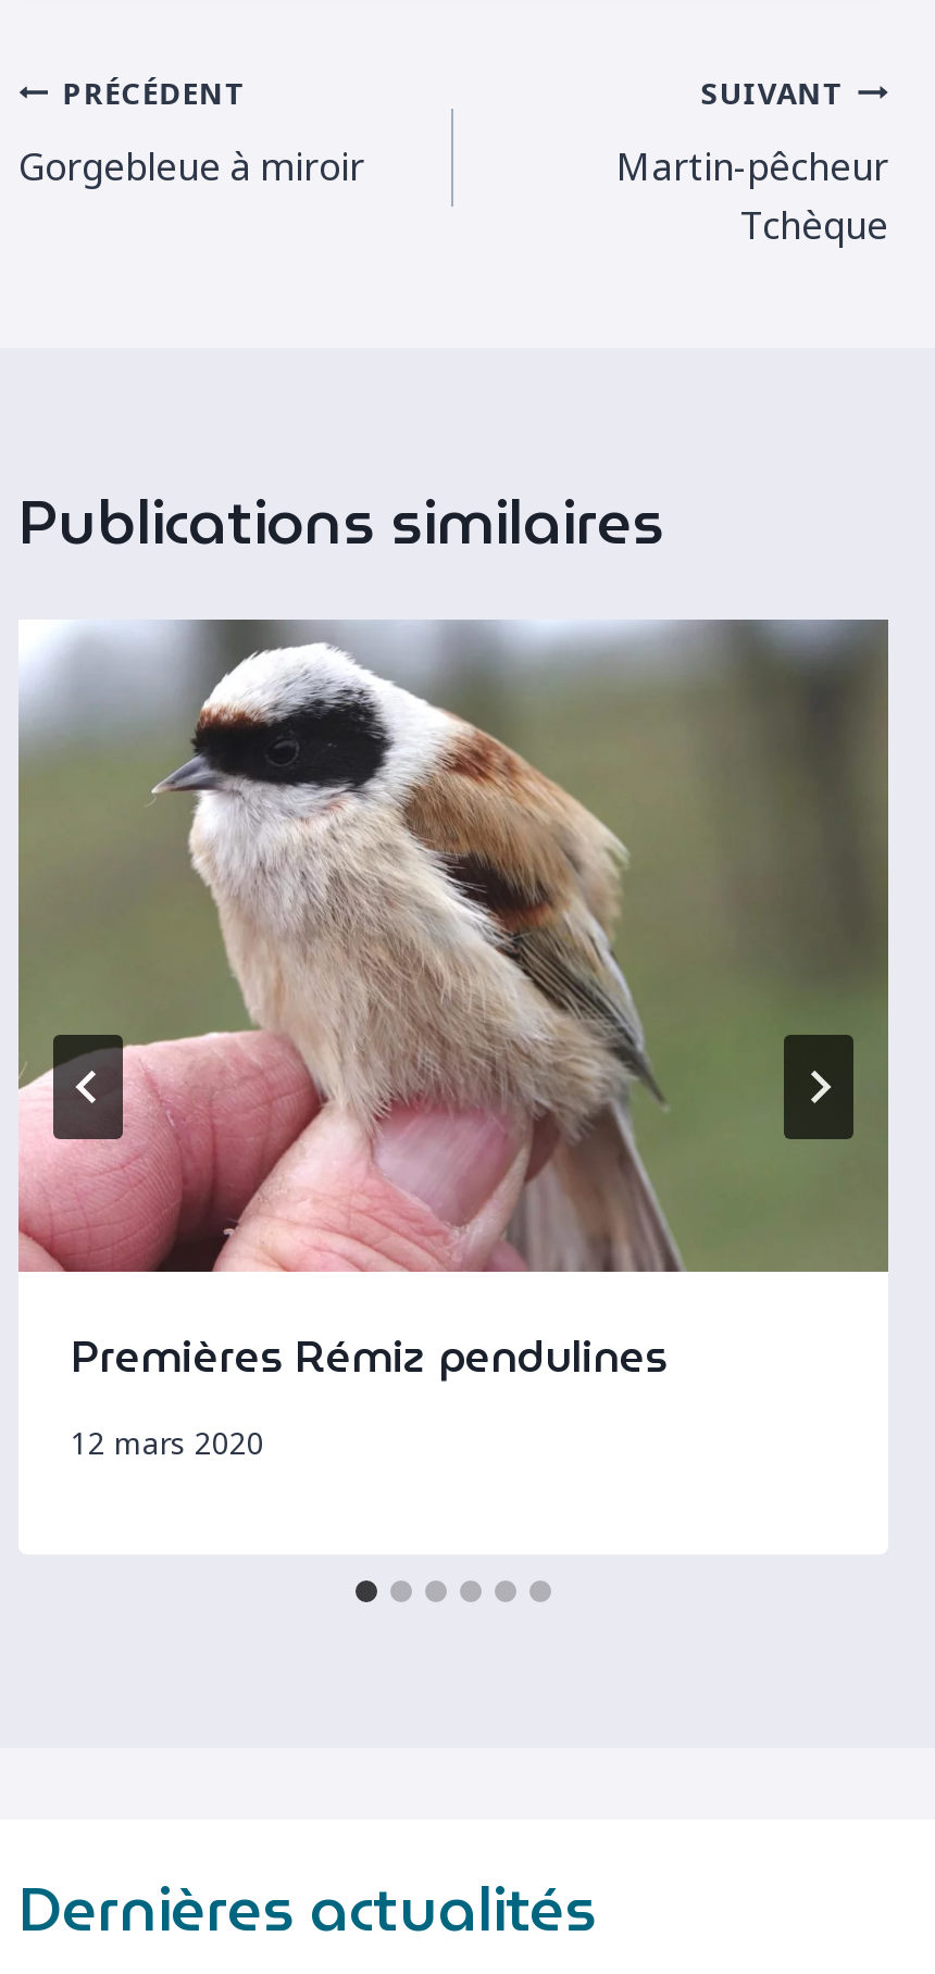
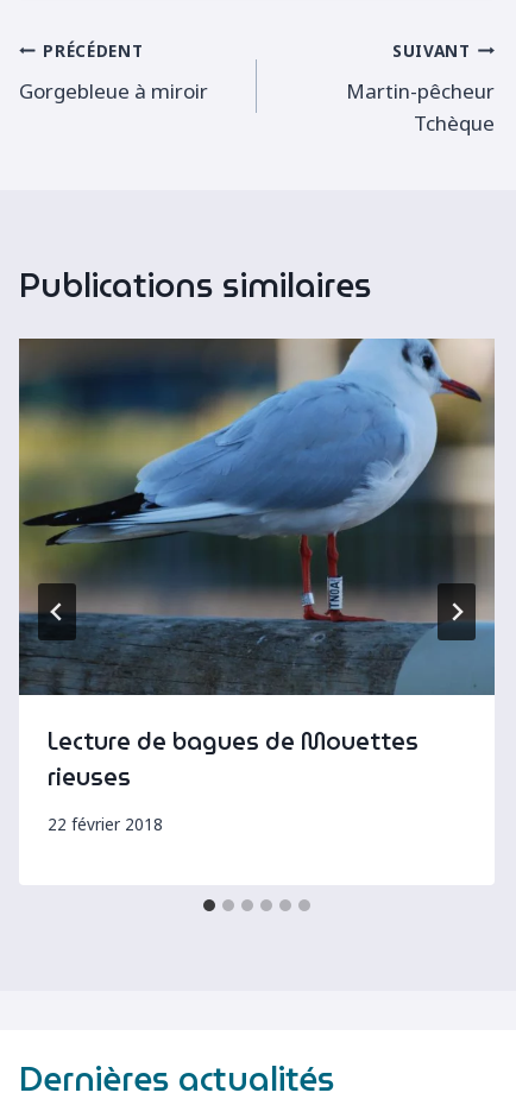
[16,617,888,1462] [image] | Premières Rémiz pendulines | 12 mars 2020 -> [18,337,496,835] [image] | Lecture de bagues de Mouettes | rieuses | 22 février 2018

